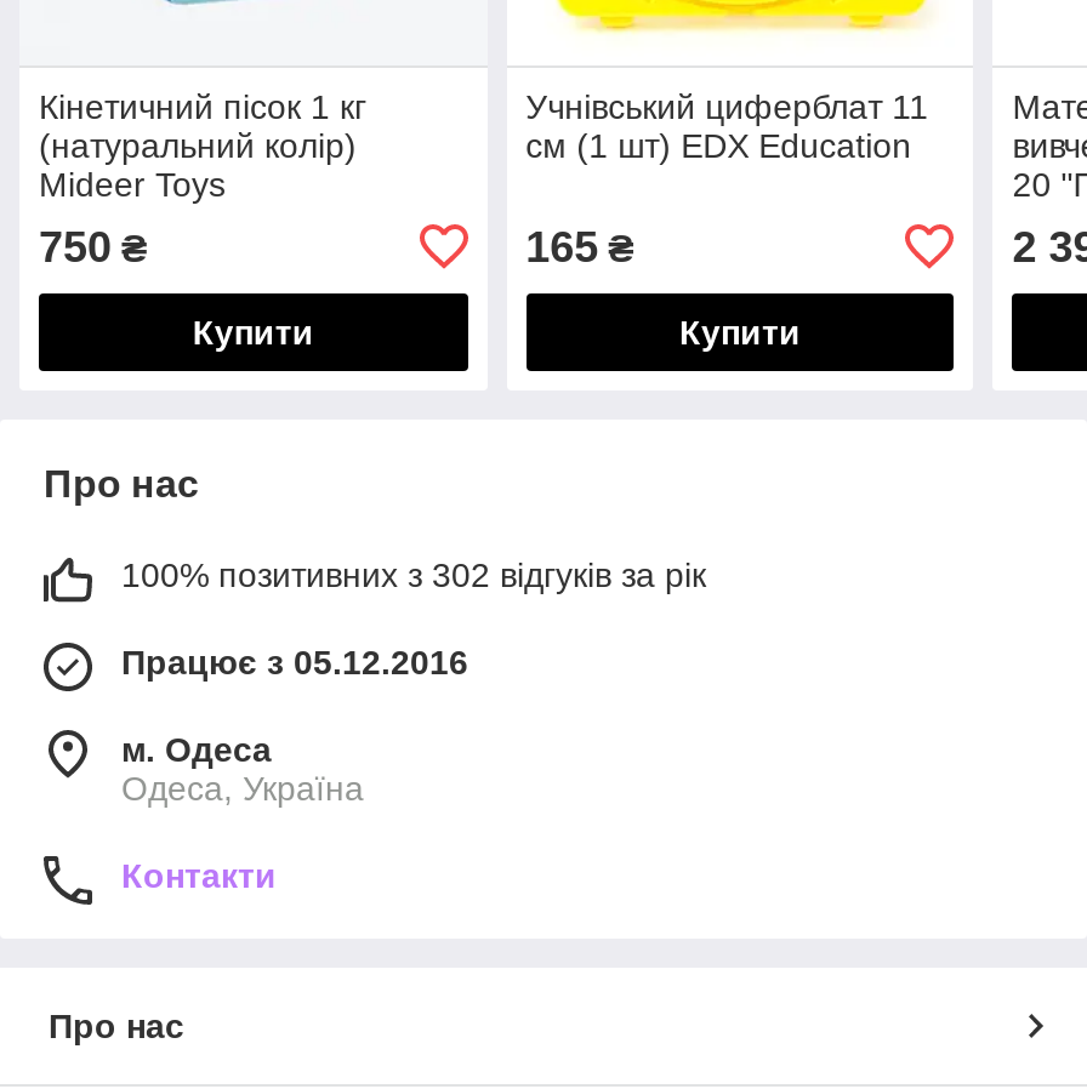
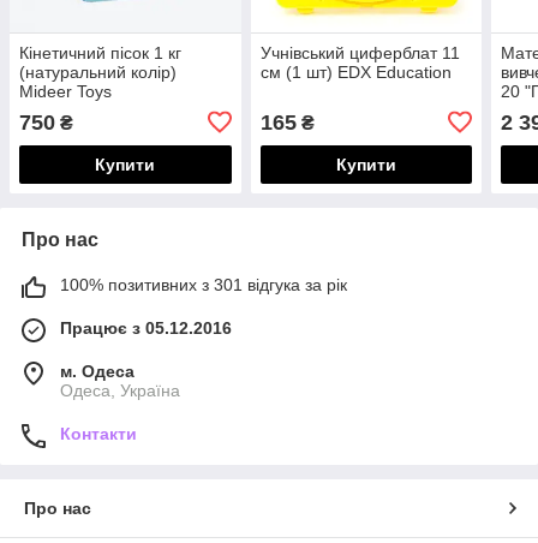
[121,555,706,594] 100% позитивних з 302 відгуків за рік -> [60,275,347,294] 100% позитивних з 301 відгука за рік

